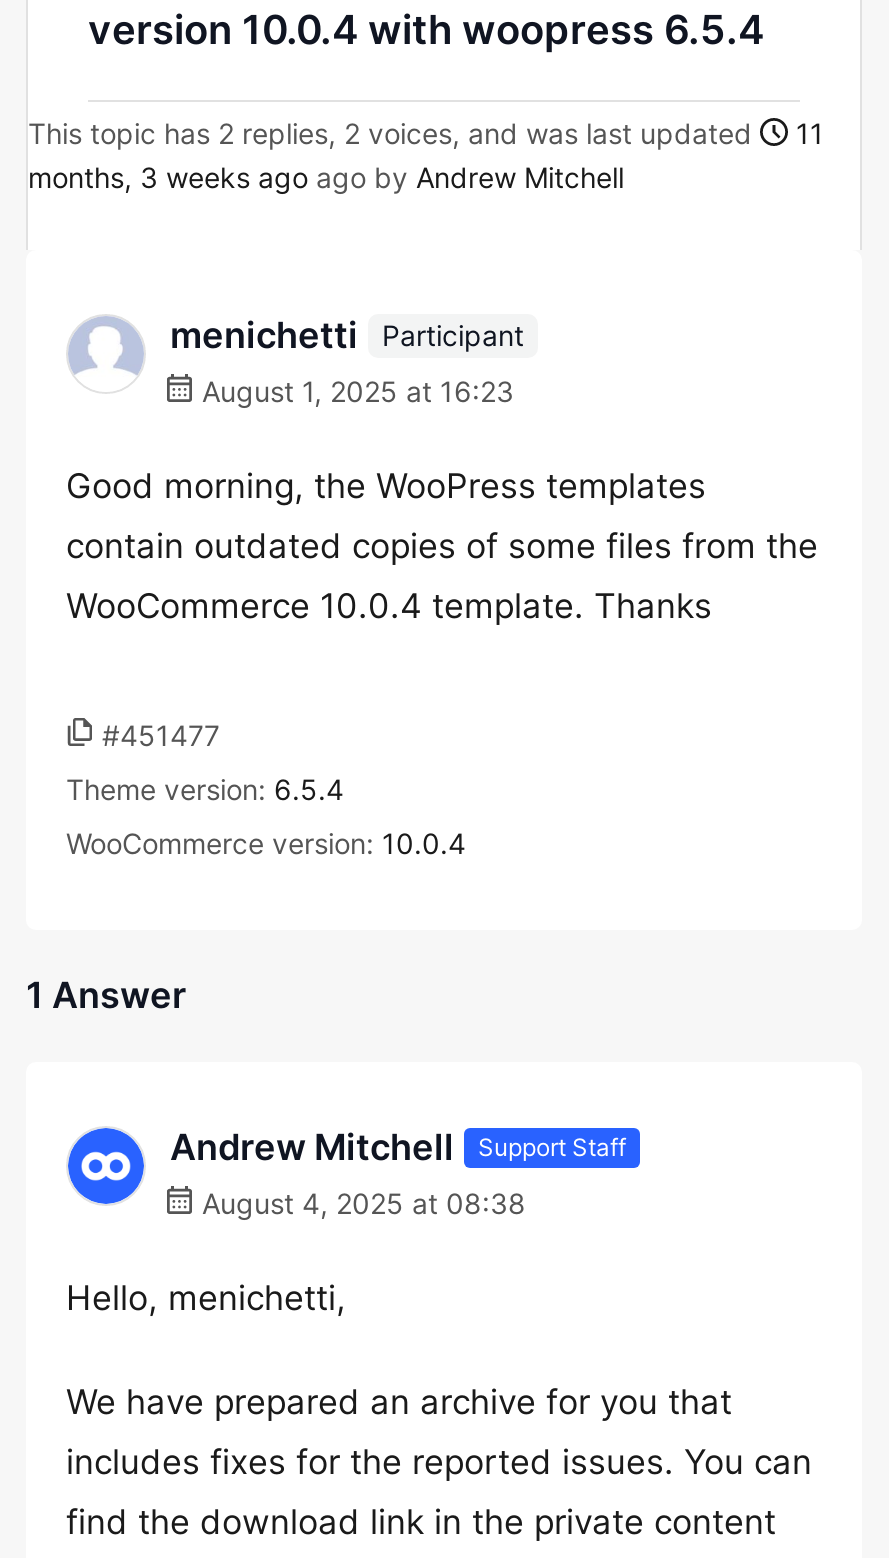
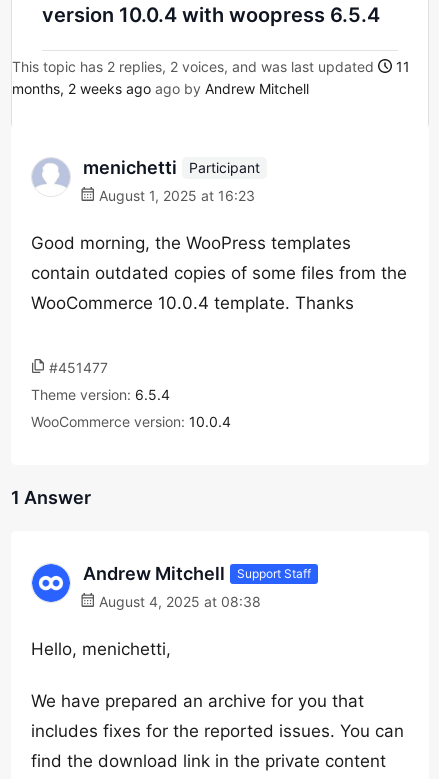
[28,160,624,194] months, 3 weeks ago ago by Andrew Mitchell -> [12,80,309,97] months, 2 weeks ago ago by Andrew Mitchell

